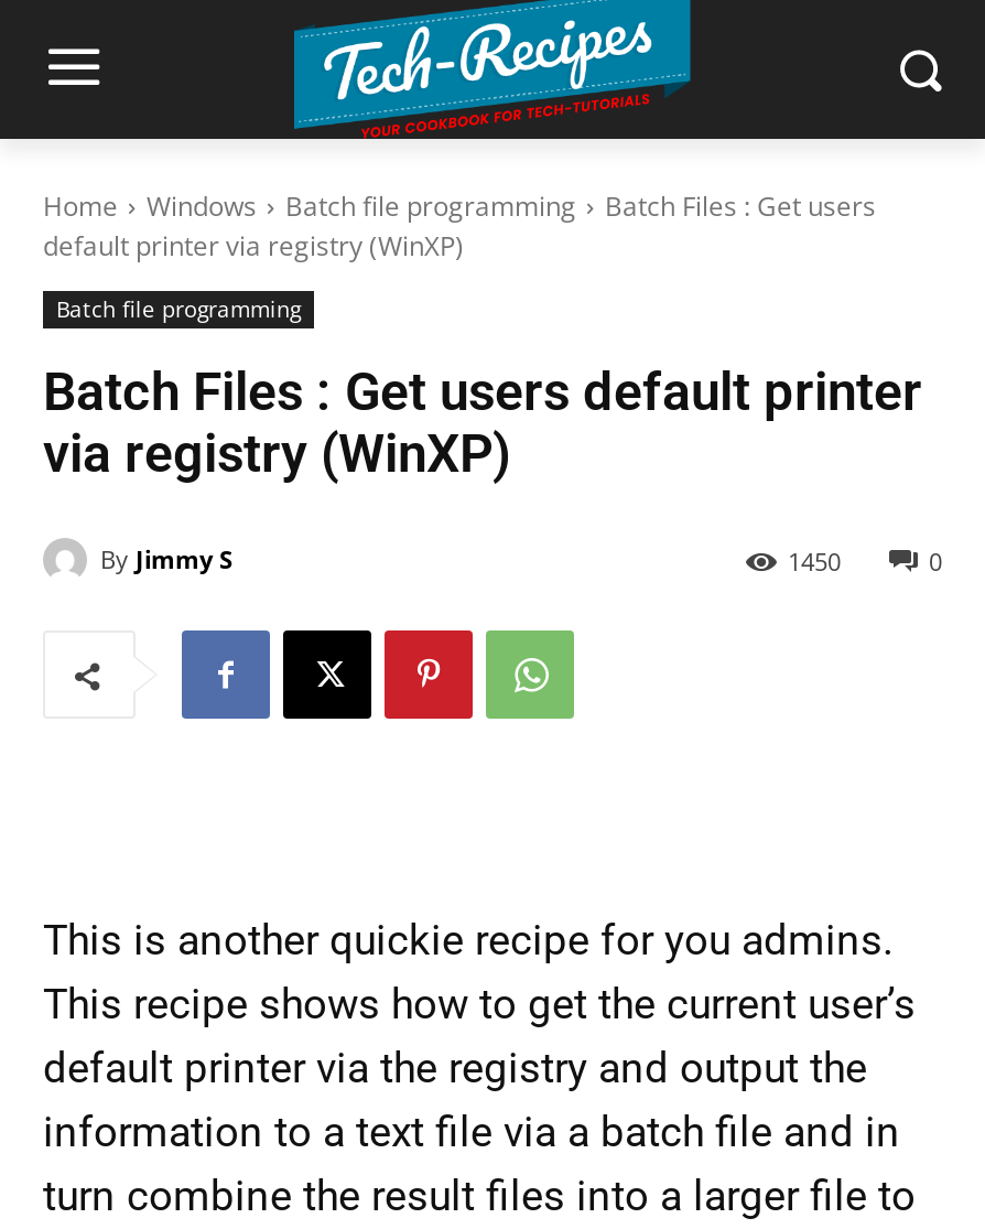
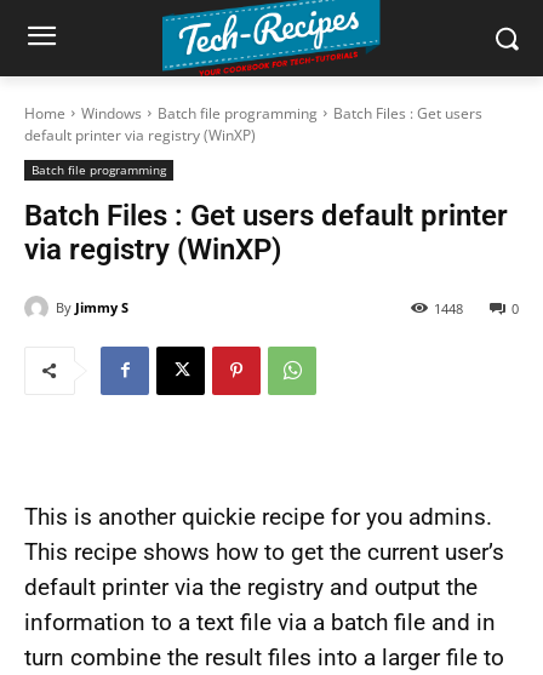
[788,545,841,578] 1450 -> [434,299,463,317] 1448

